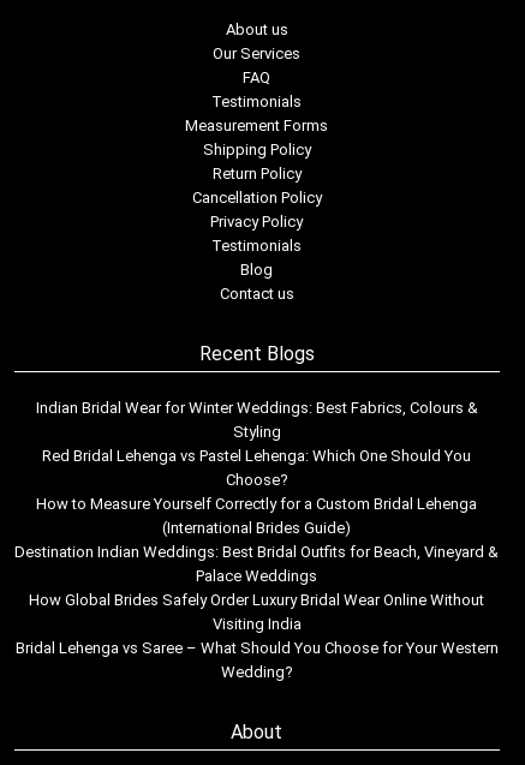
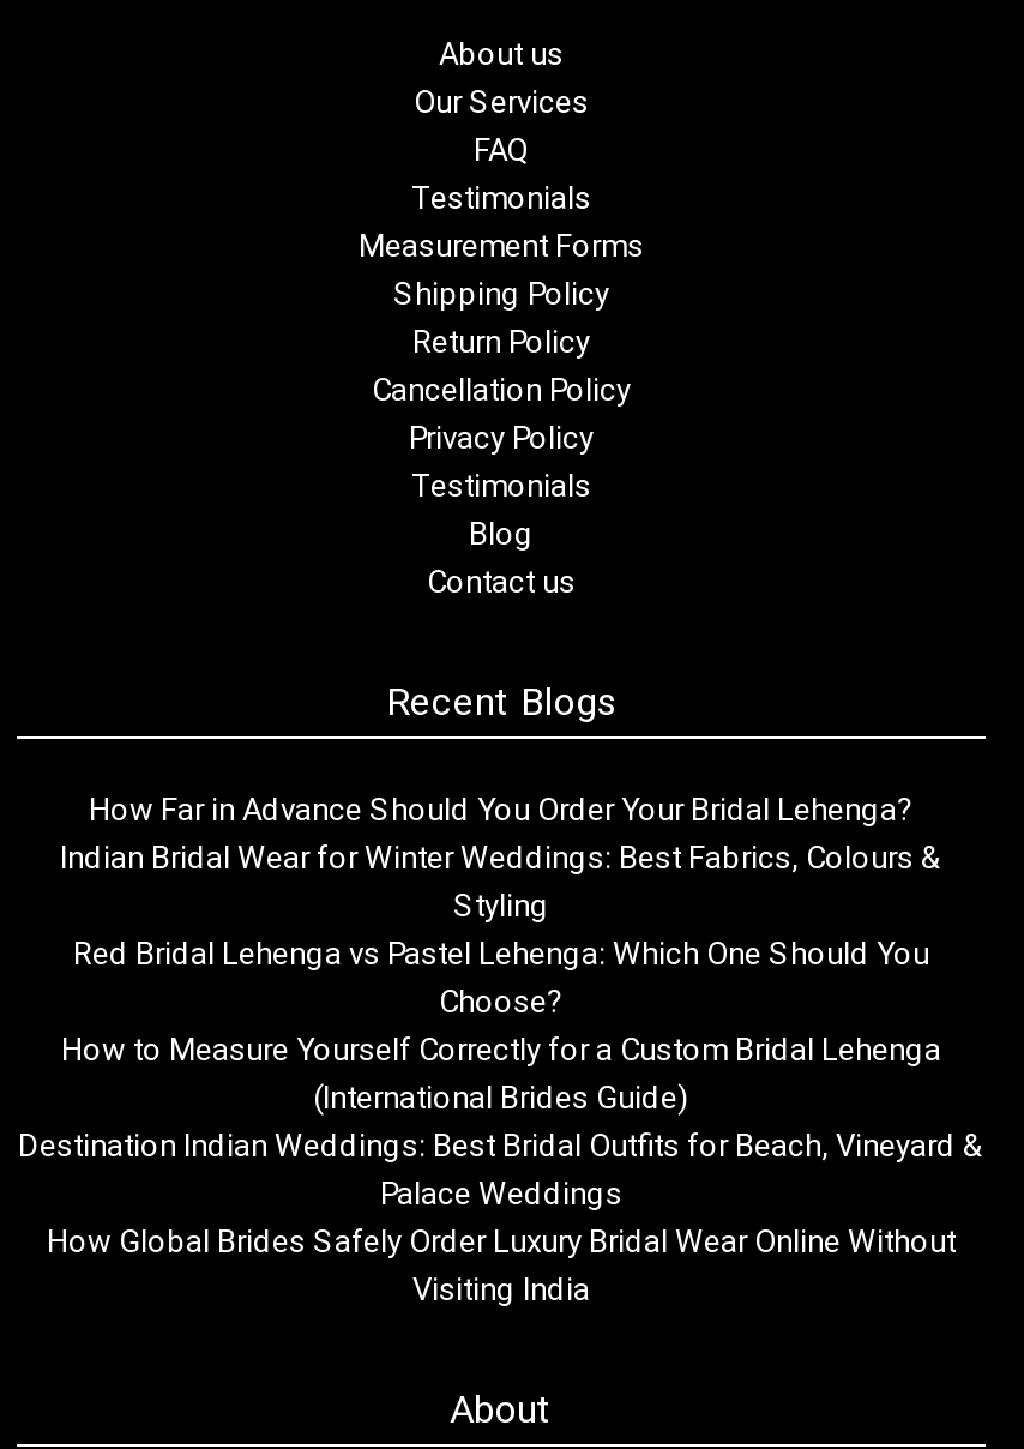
none -> [89,792,914,828] How Far in Advance Should You Order Your Bridal Lehenga?
moved [15,399,499,633] -> [18,840,984,1308]: Indian Bridal Wear for Winter Weddings: Best Fabrics, Colours & | Styling | Red Bridal Lehenga vs Pastel Lehenga: Which One Should You | ... | How Global Brides Safely Order Luxury Bridal Wear Online Without | Visiting India
[16,639,499,681] Bridal Lehenga vs Saree – What Should You Choose for Your Western | Wedding? -> none

